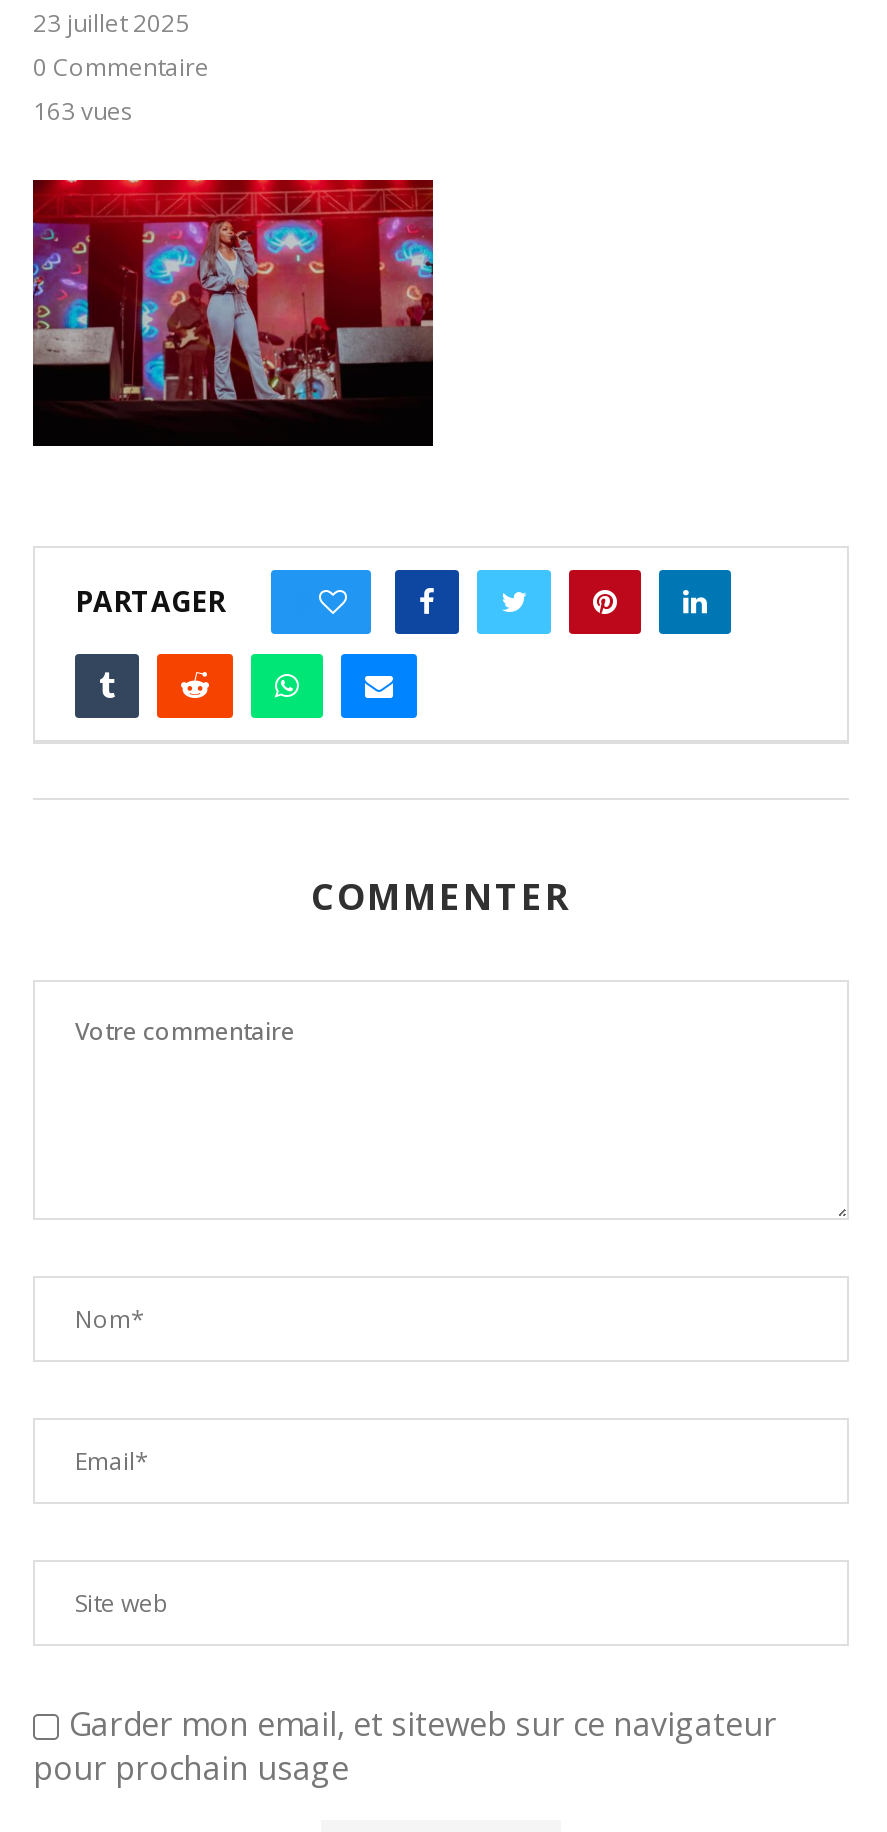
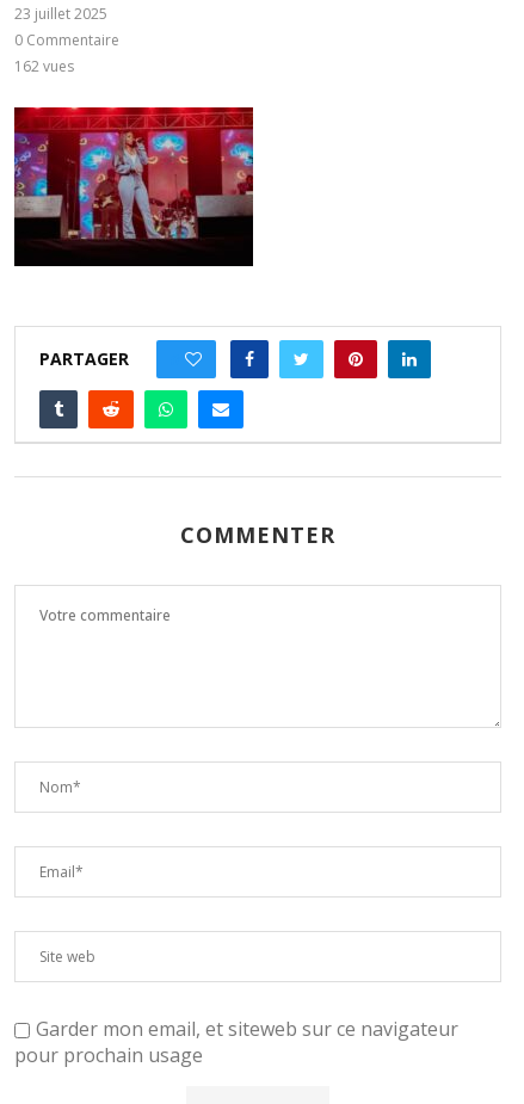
[33,94,133,128] 163 vues -> [14,56,74,76] 162 vues

